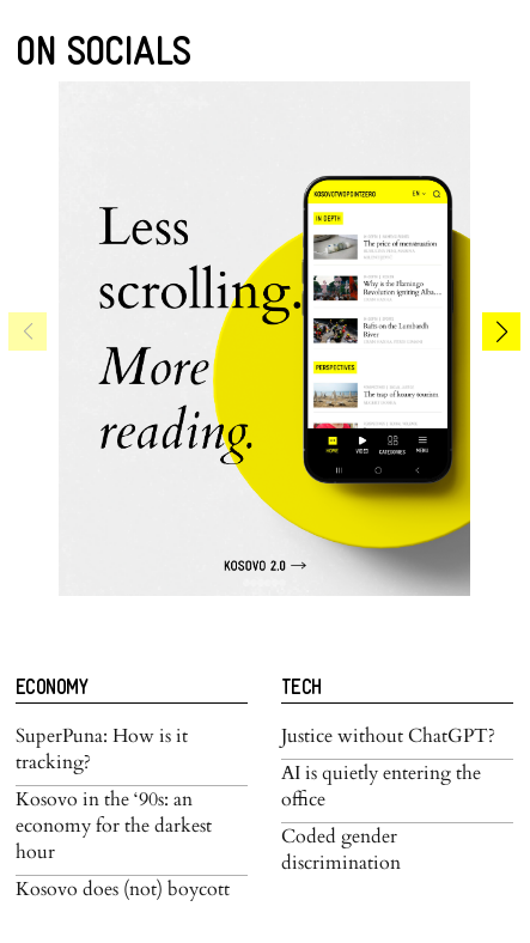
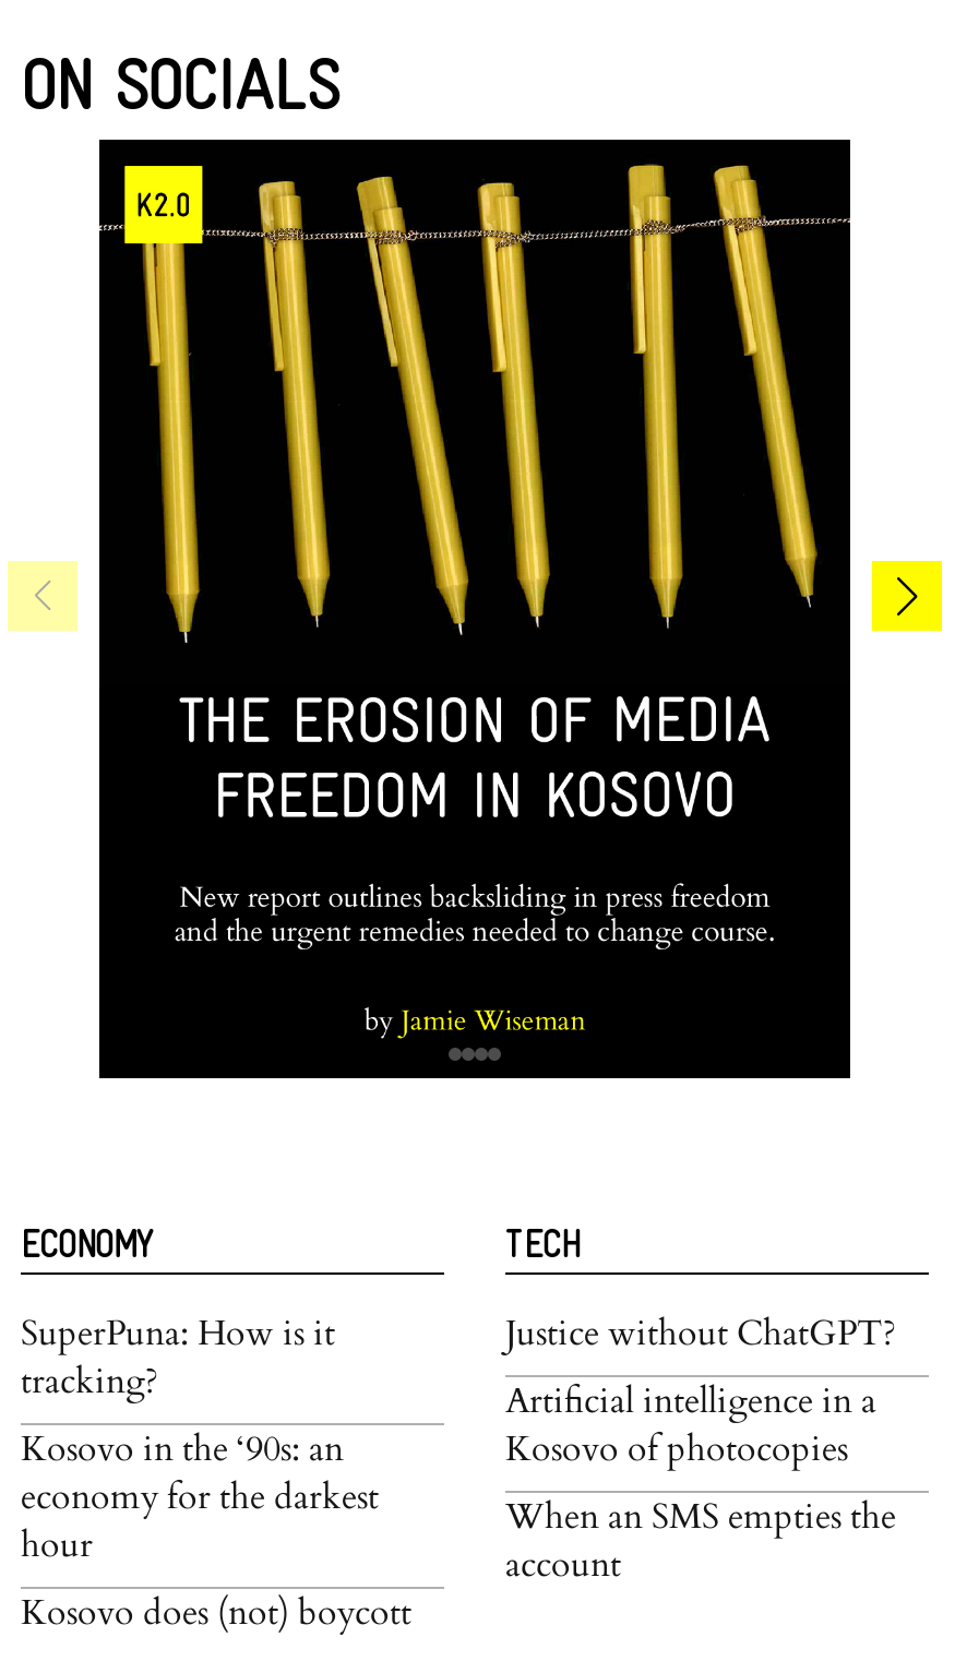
[59,80,471,596] [image] -> [97,136,852,1082] [image]
[281,760,481,876] AI is quietly entering the | office | Coded gender | discrimination -> [505,1378,896,1590] Artificial intelligence in a | Kosovo of photocopies | When an SMS empties the | account

